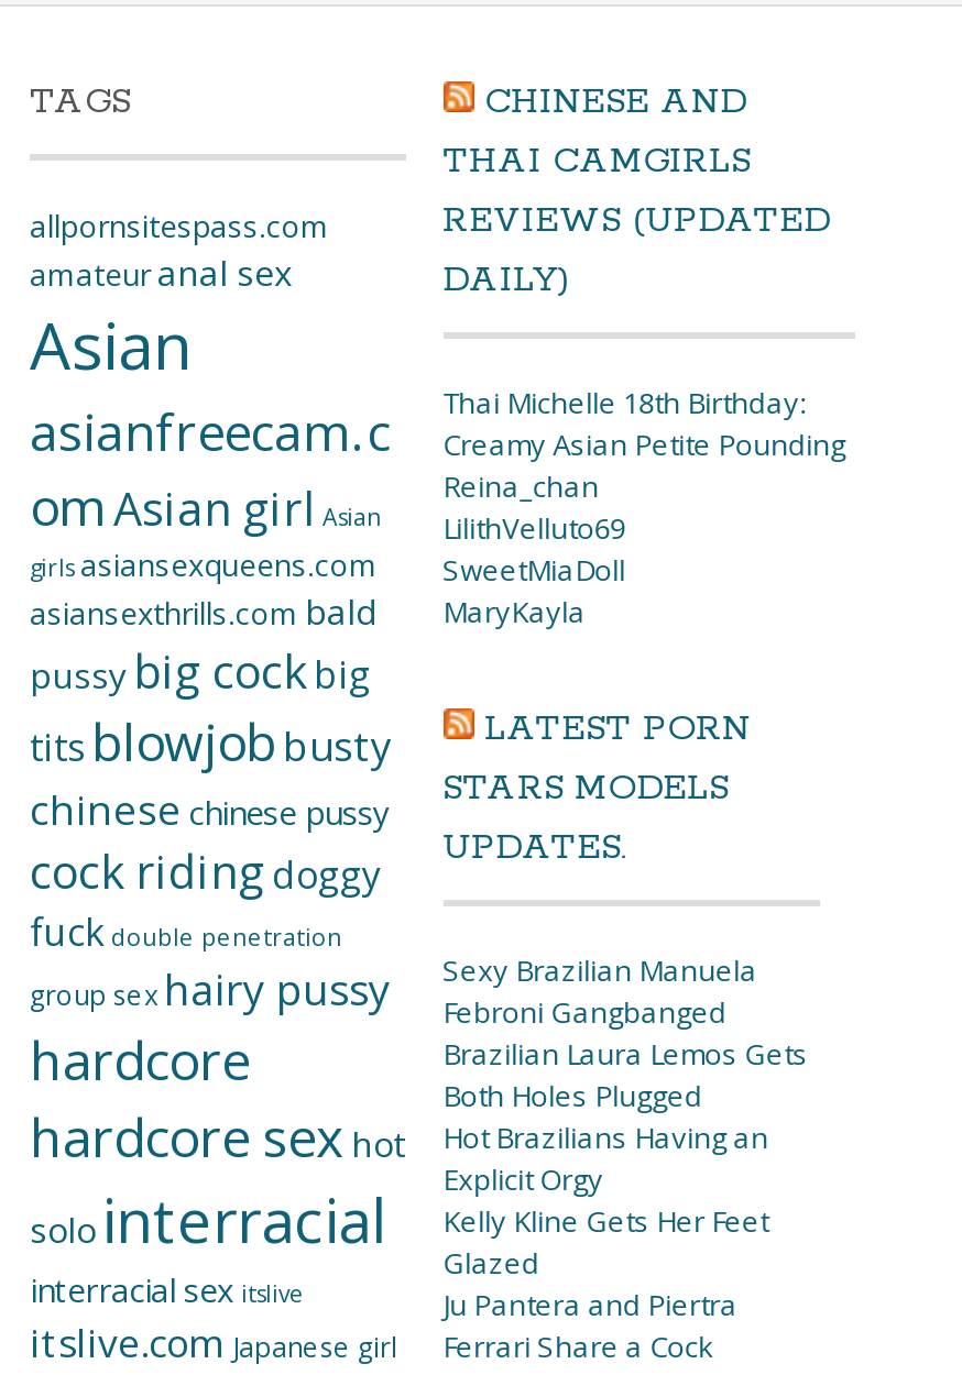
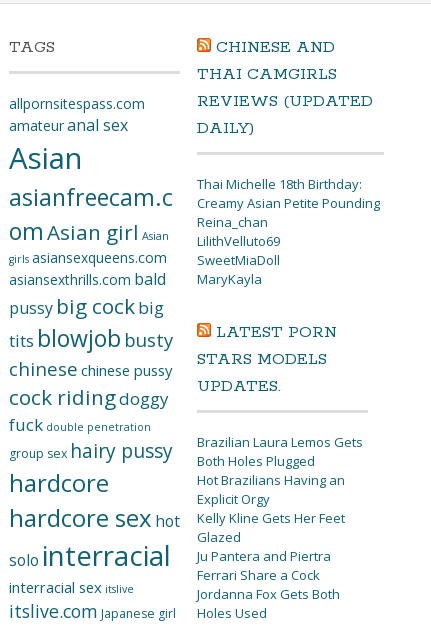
[443,950,758,1032] Sexy Brazilian Manuela | Febroni Gangbanged -> none
moved [443,1034,808,1366] -> [197,433,363,584]: Brazilian Laura Lemos Gets | Both Holes Plugged | Hot Brazilians Having an | Explicit Orgy | Kelly Kline Gets Her Feet | Glazed | Ju Pantera and Piertra | Ferrari Share a Cock
none -> [197,585,340,622] Jordanna Fox Gets Both | Holes Used

